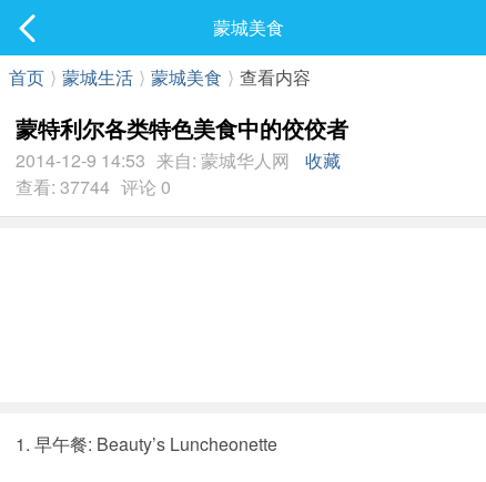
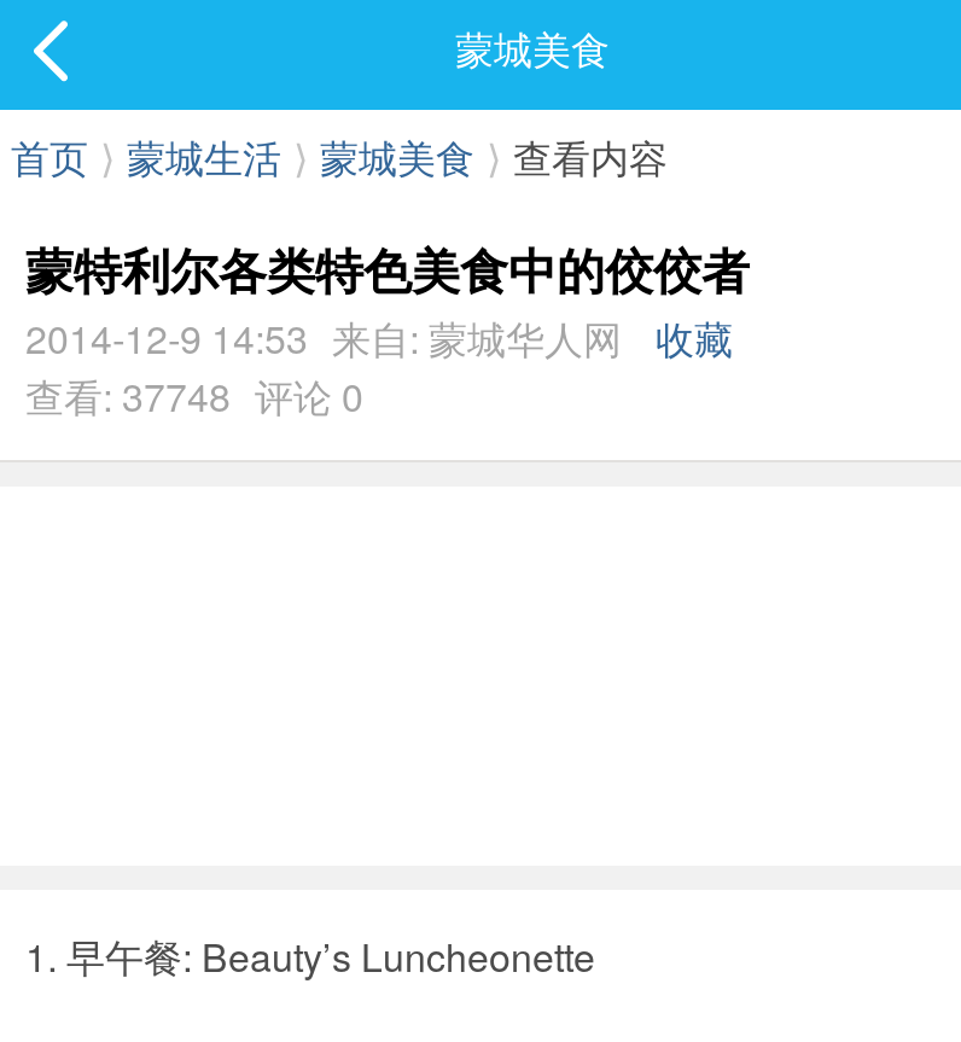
[16,174,171,199] 查看: 37744 评论 0 -> [25,368,363,424] 查看: 37748 评论 0

